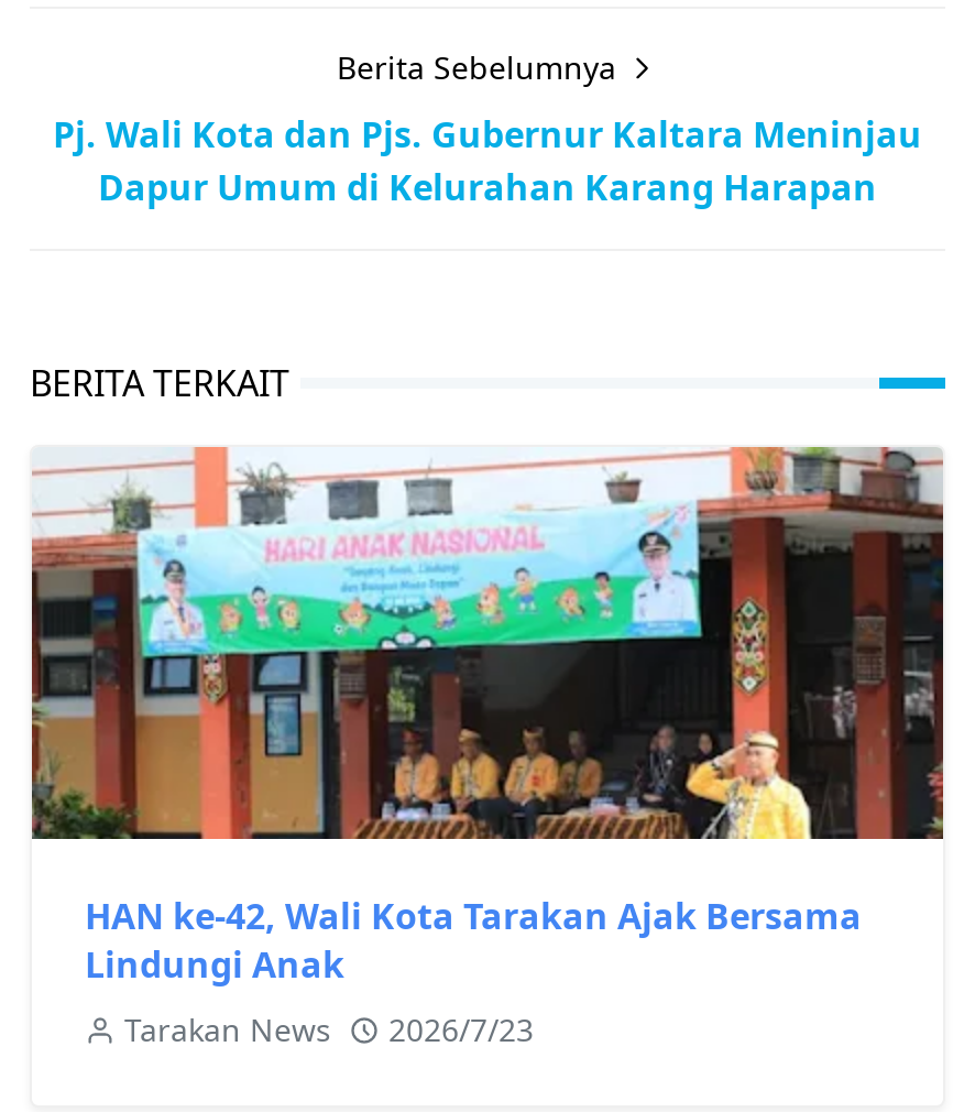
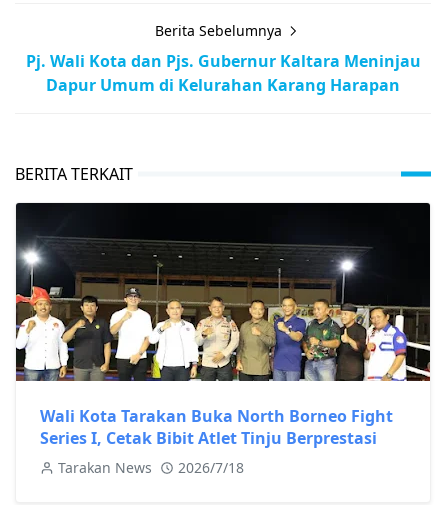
[30,445,945,988] [image] | HAN ke-42, Wali Kota Tarakan Ajak Bersama | Lindungi Anak -> [15,202,431,449] [image] | Wali Kota Tarakan Buka North Borneo Fight | Series I, Cetak Bibit Atlet Tinju Berprestasi
[124,1008,534,1050] Tarakan News 2026/7/23 -> [58,458,244,477] Tarakan News 2026/7/18

